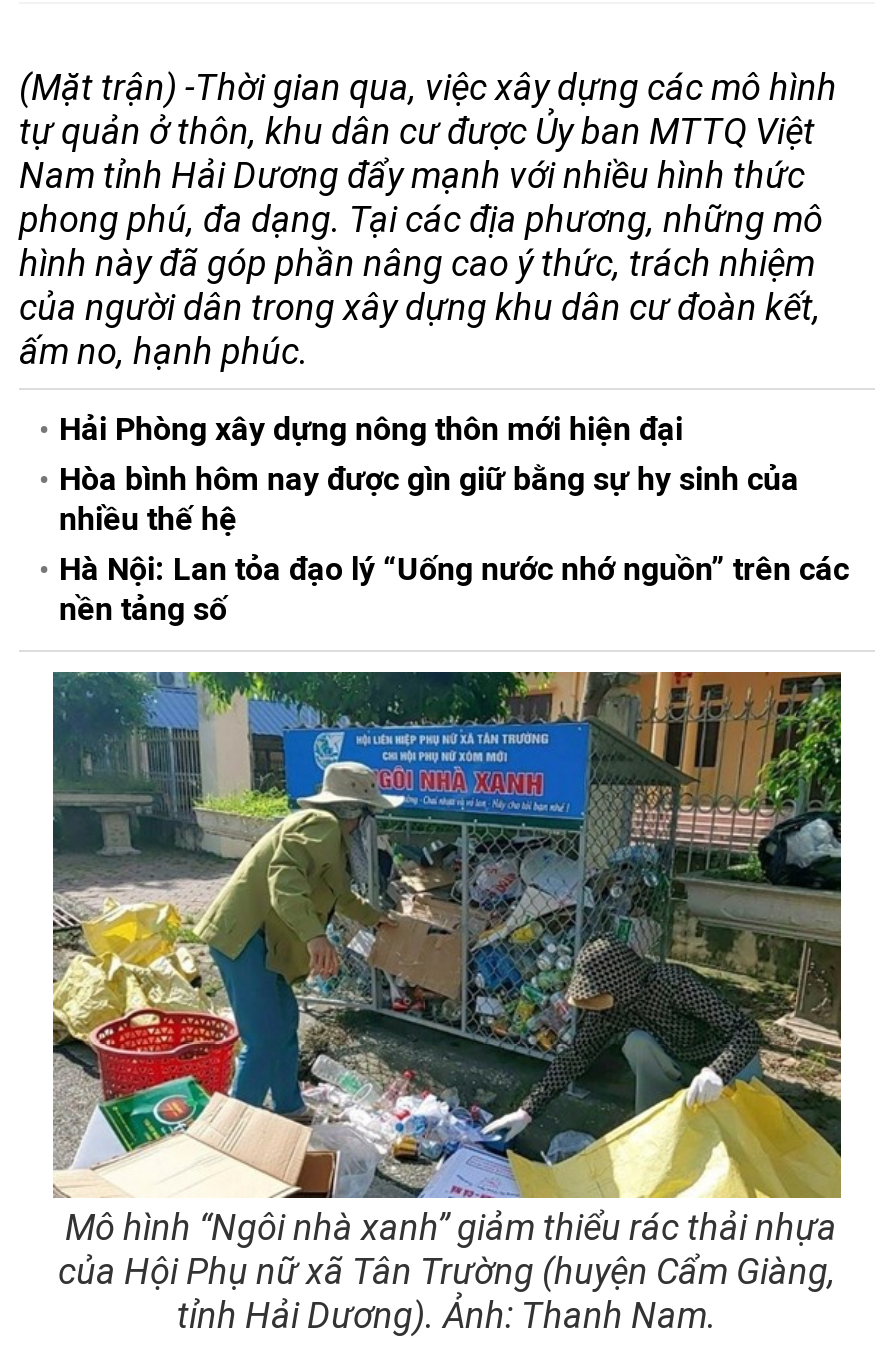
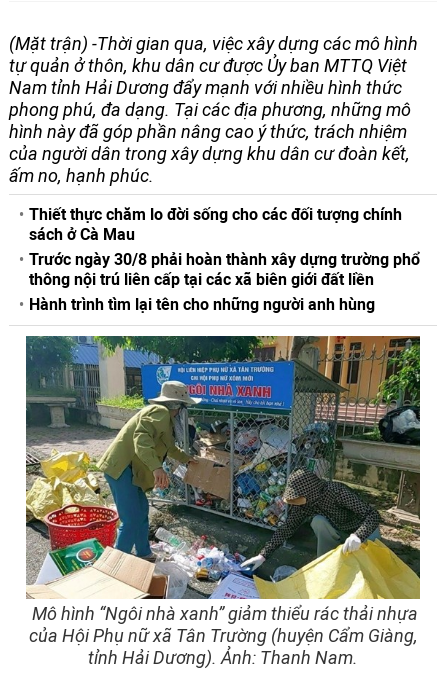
[59,410,849,628] Hải Phòng xây dựng nông thôn mới hiện đại | Hòa bình hôm nay được gìn giữ bằng sự hy sinh của | nhiều thế hệ | Hà Nội: Lan tỏa đạo lý “Uống nước nhớ nguồn” trên các | nền tảng số -> [29,205,420,314] Thiết thực chăm lo đời sống cho các đối tượng chính | sách ở Cà Mau | Trước ngày 30/8 phải hoàn thành xây dựng trường phổ | thông nội trú liên cấp tại các xã biên giới đất liền | Hành trình tìm lại tên cho những người anh hùng

